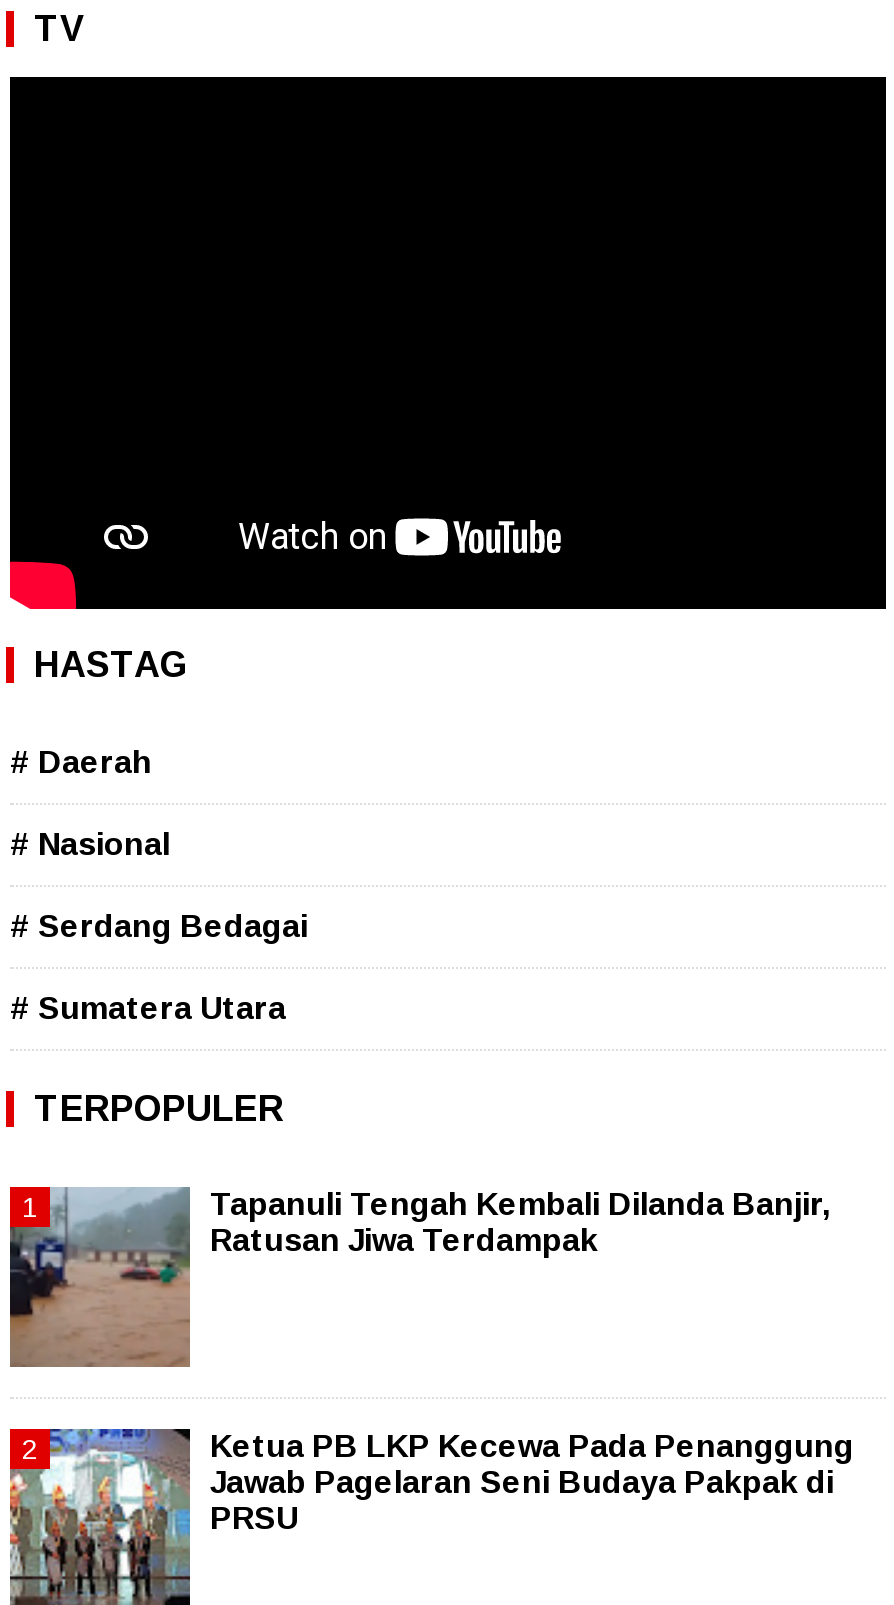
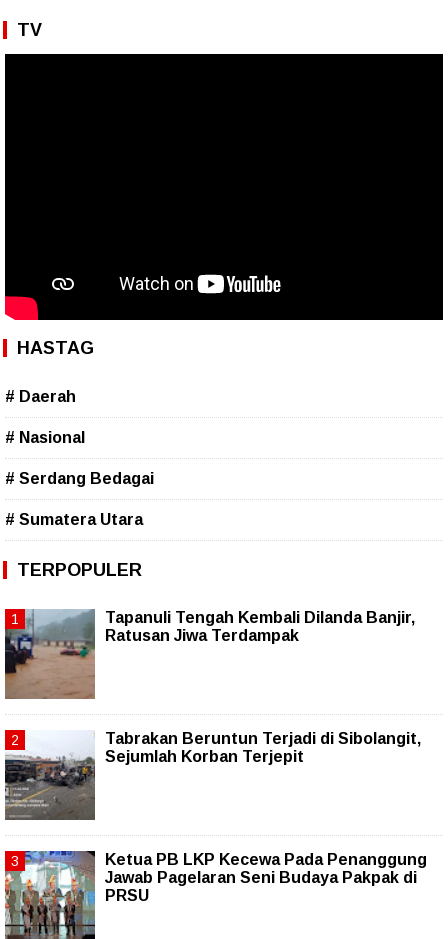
none -> [5,730,421,820] [image] | Tabrakan Beruntun Terjadi di Sibolangit, | Sejumlah Korban Terjepit

